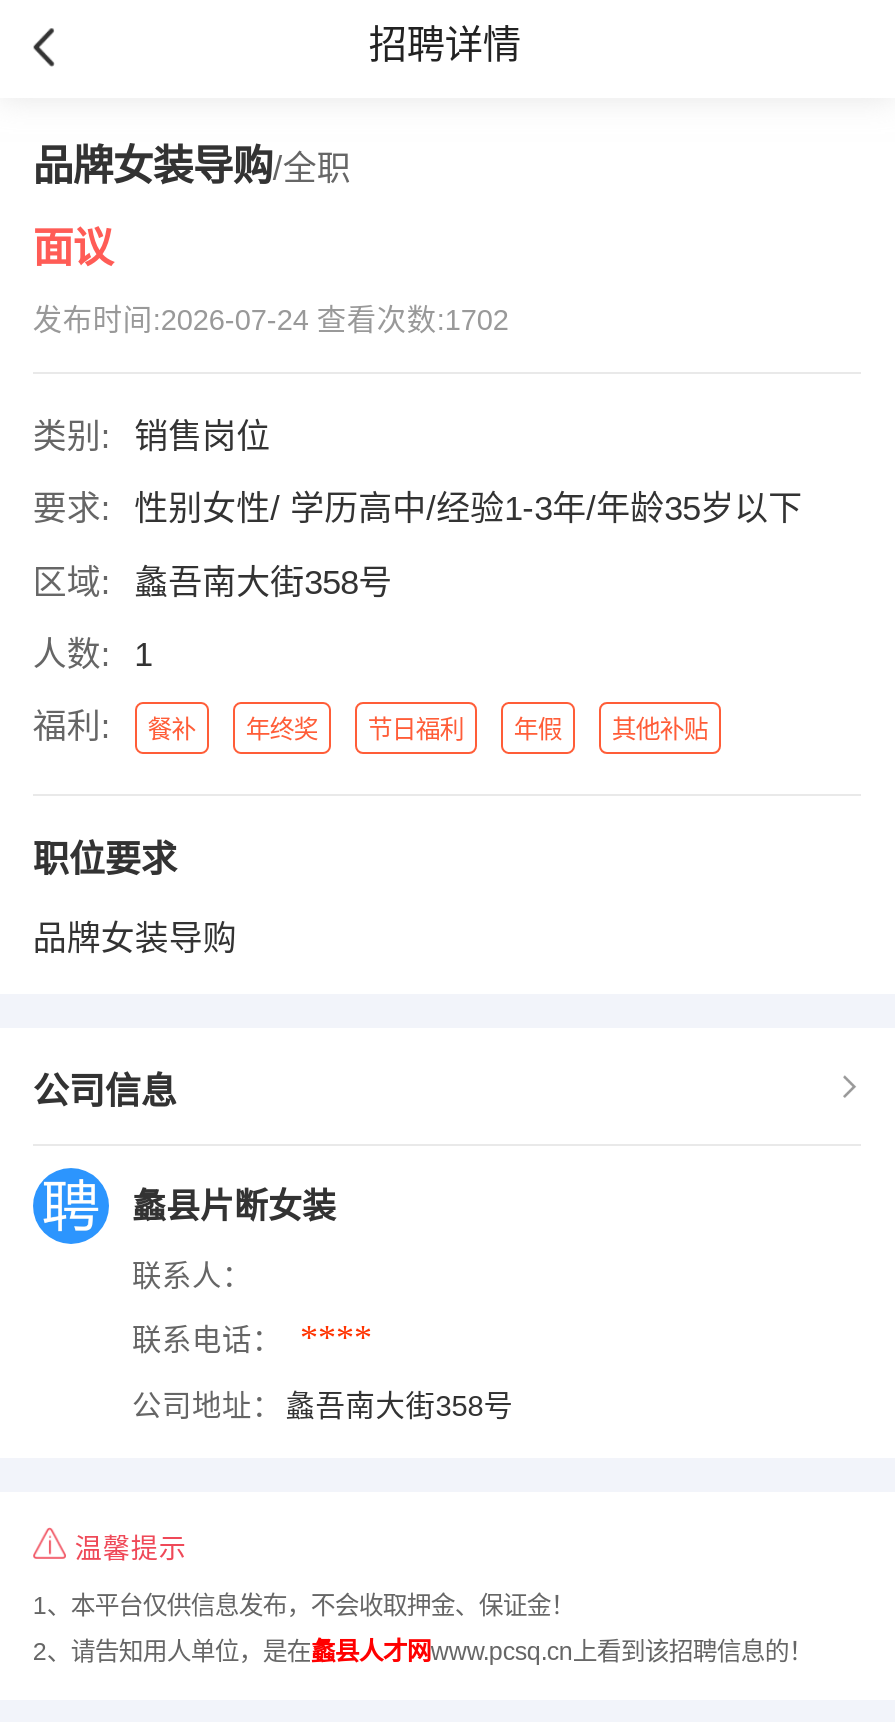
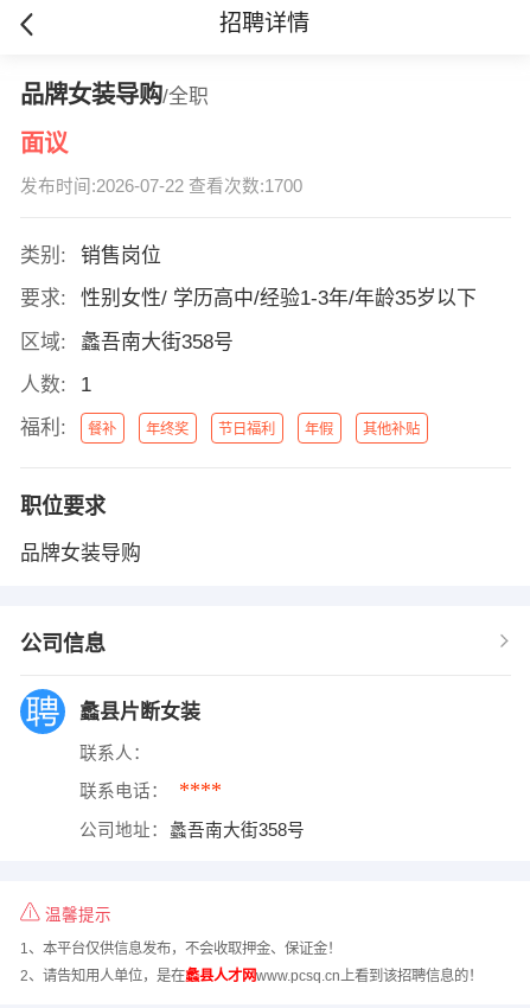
[33,304,509,336] 发布时间:2026-07-24 查看次数:1702 -> [20,177,302,196] 发布时间:2026-07-22 查看次数:1700

